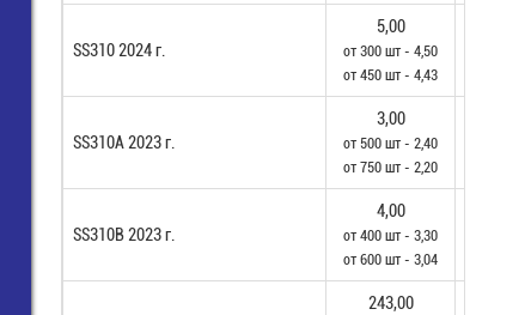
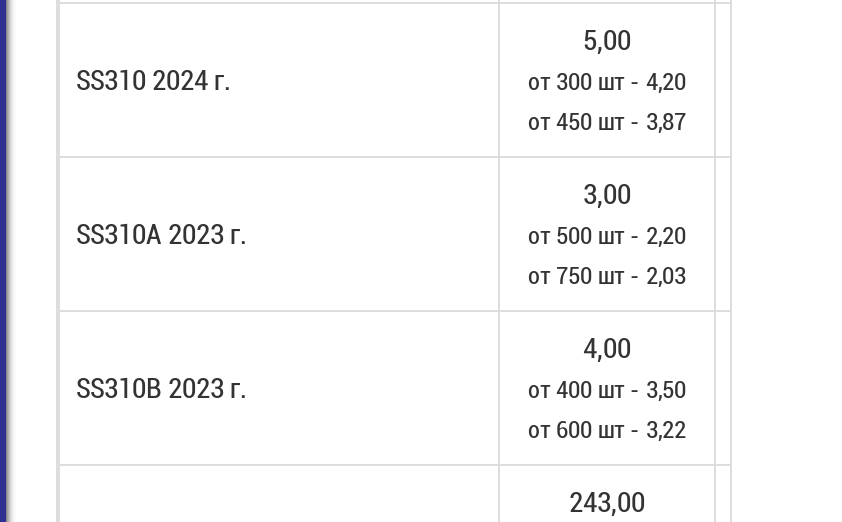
[343,43,438,60] от 300 шт - 4,50 -> [528,68,686,96] от 300 шт - 4,20
[343,67,438,84] от 450 шт - 4,43 -> [528,108,686,136] от 450 шт - 3,87
[343,135,438,152] от 500 шт - 2,40 -> [528,222,686,250] от 500 шт - 2,20
[343,159,438,176] от 750 шт - 2,20 -> [528,262,686,290] от 750 шт - 2,03
[343,228,438,244] от 400 шт - 3,30 -> [528,376,686,404] от 400 шт - 3,50
[343,252,438,268] от 600 шт - 3,04 -> [528,416,686,444] от 600 шт - 3,22

